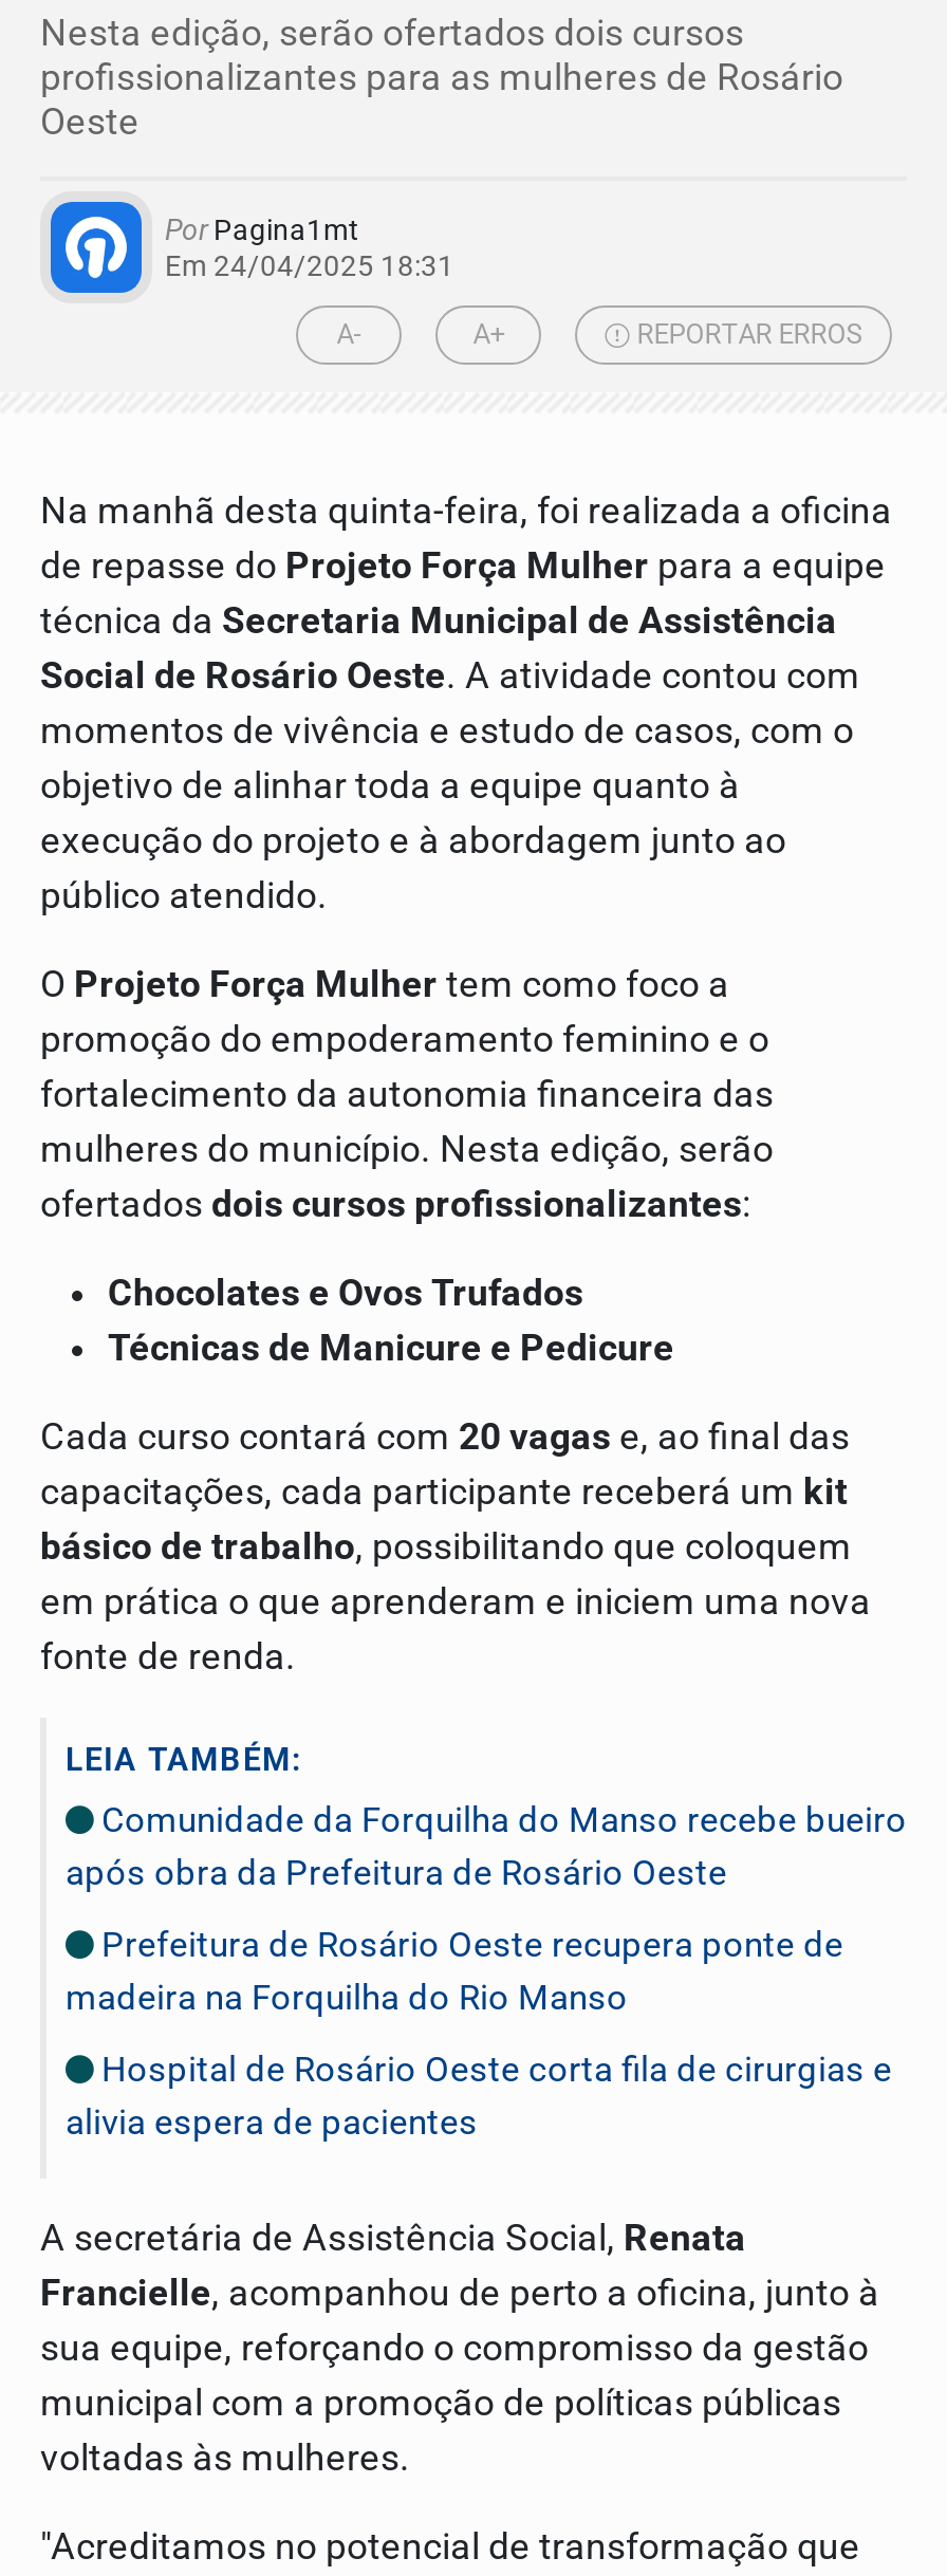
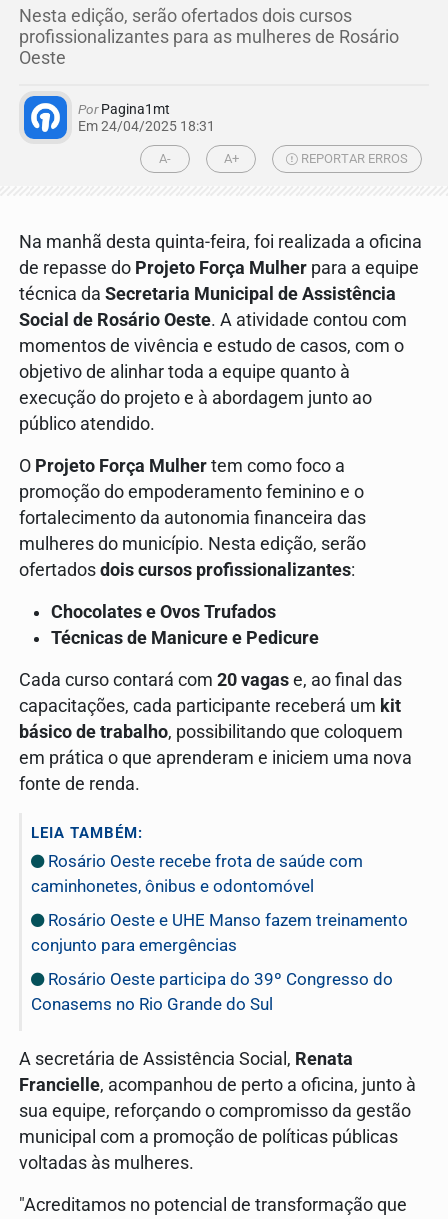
[66,1797,907,1893] Comunidade da Forquilha do Manso recebe bueiro | após obra da Prefeitura de Rosário Oeste -> [31,851,363,896] Rosário Oeste recebe frota de saúde com | caminhonetes, ônibus e odontomóvel
[66,1922,843,2017] Prefeitura de Rosário Oeste recupera ponte de | madeira na Forquilha do Rio Manso -> [31,910,408,955] Rosário Oeste e UHE Manso fazem treinamento | conjunto para emergências
[66,2047,892,2142] Hospital de Rosário Oeste corta fila de cirurgias e | alivia espera de pacientes -> [31,969,393,1014] Rosário Oeste participa do 39º Congresso do | Conasems no Rio Grande do Sul

